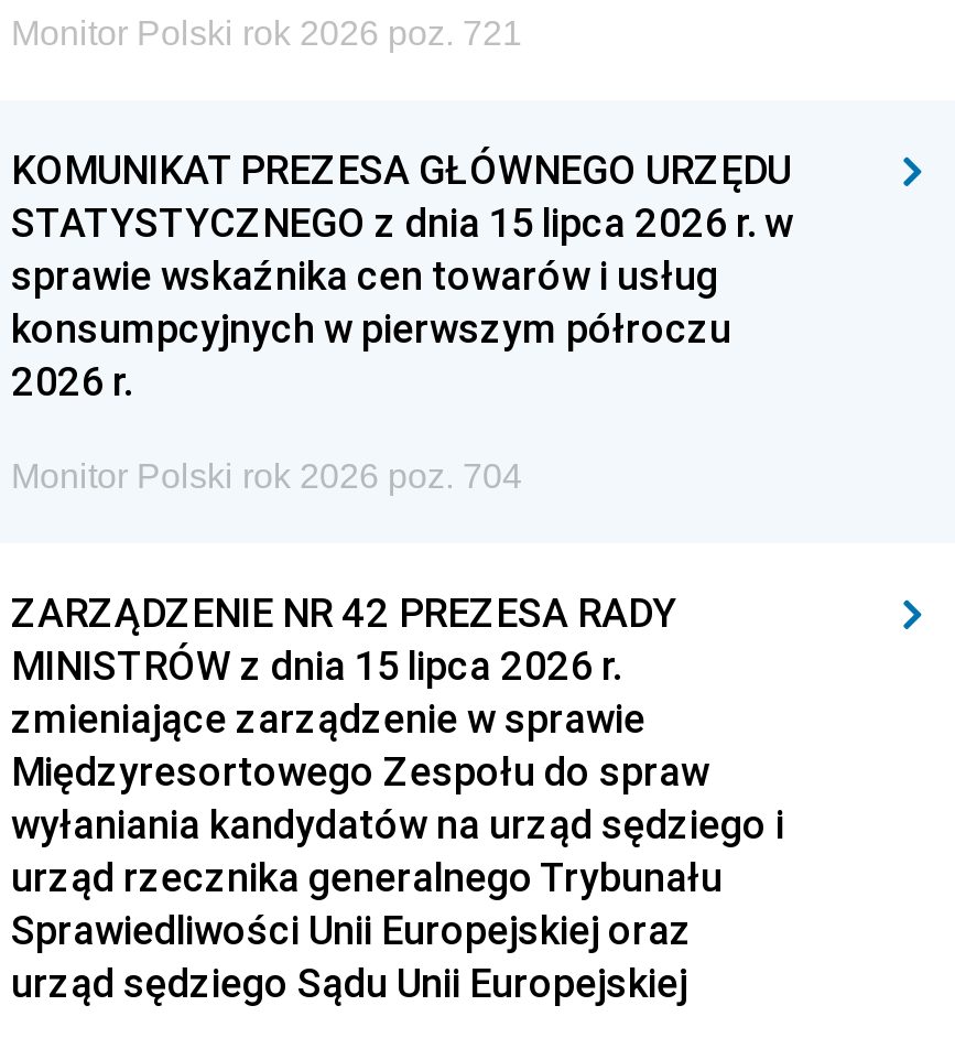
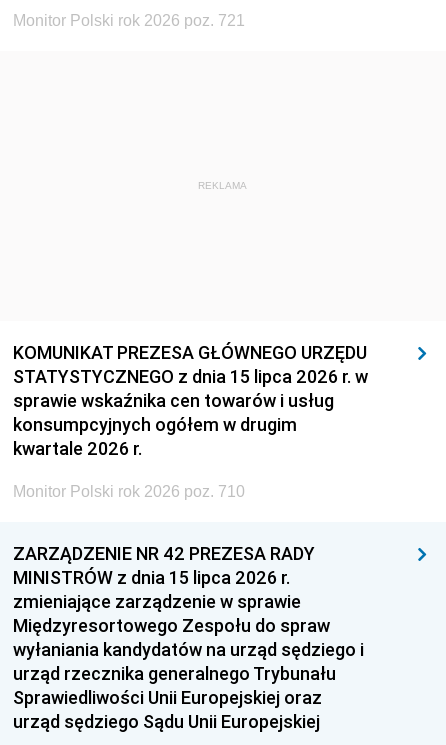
none -> [197,180,246,191] REKLAMA
[11,303,731,407] konsumpcyjnych w pierwszym półroczu | 2026 r. -> [13,413,297,460] konsumpcyjnych ogółem w drugim | kwartale 2026 r.
[11,457,522,495] Monitor Polski rok 2026 poz. 704 -> [13,483,245,500] Monitor Polski rok 2026 poz. 710

